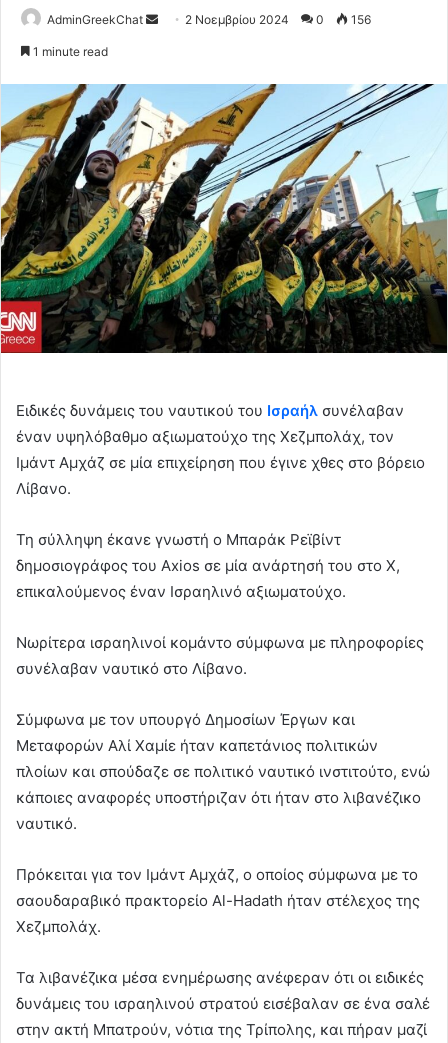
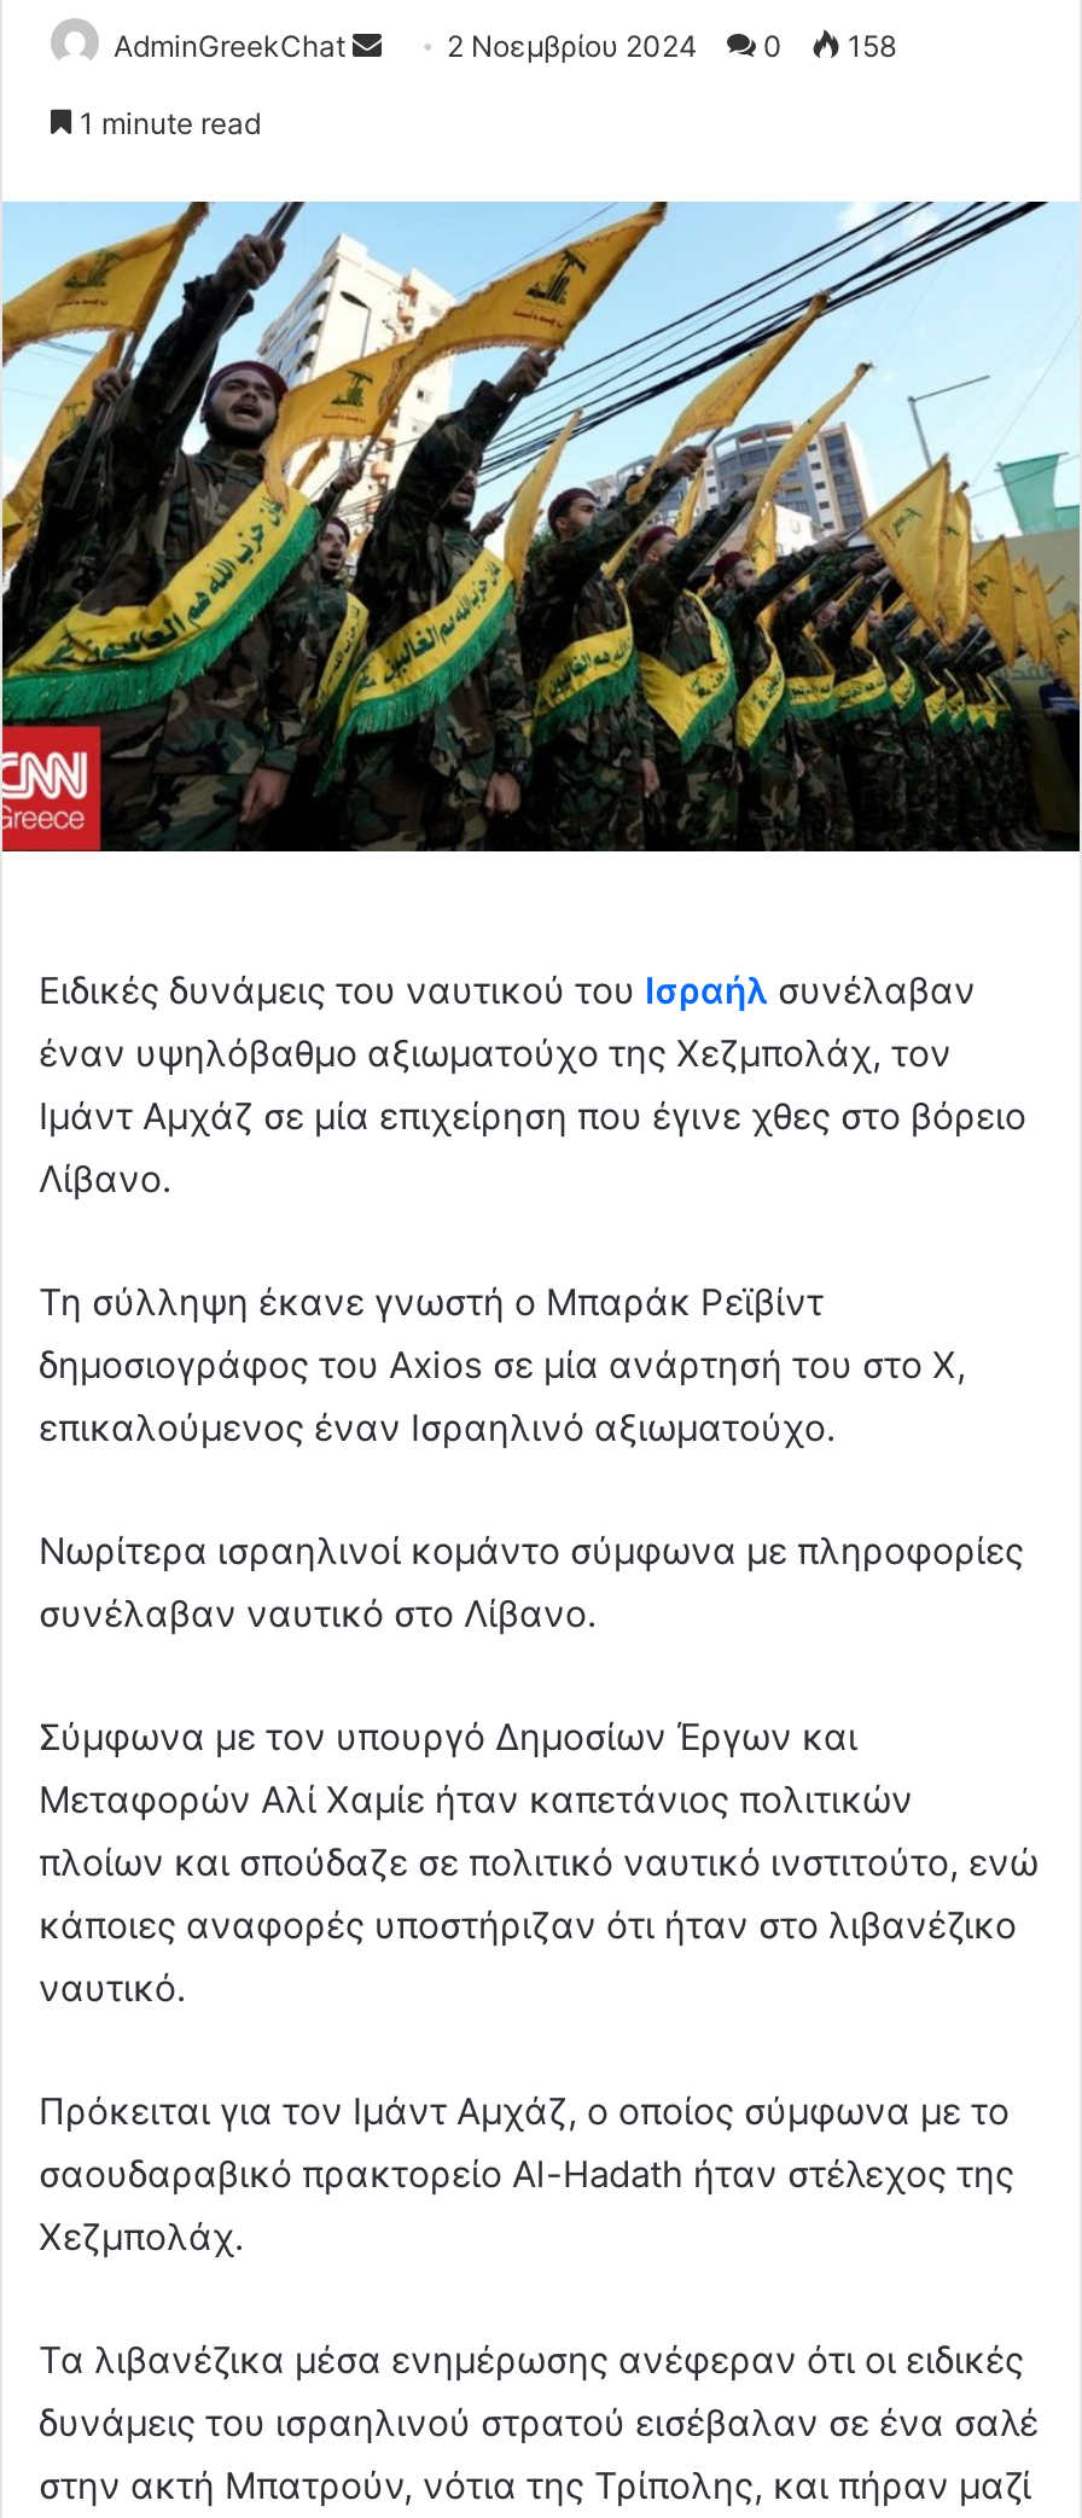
[348,12,371,27] 156 -> [840,28,896,64] 158

